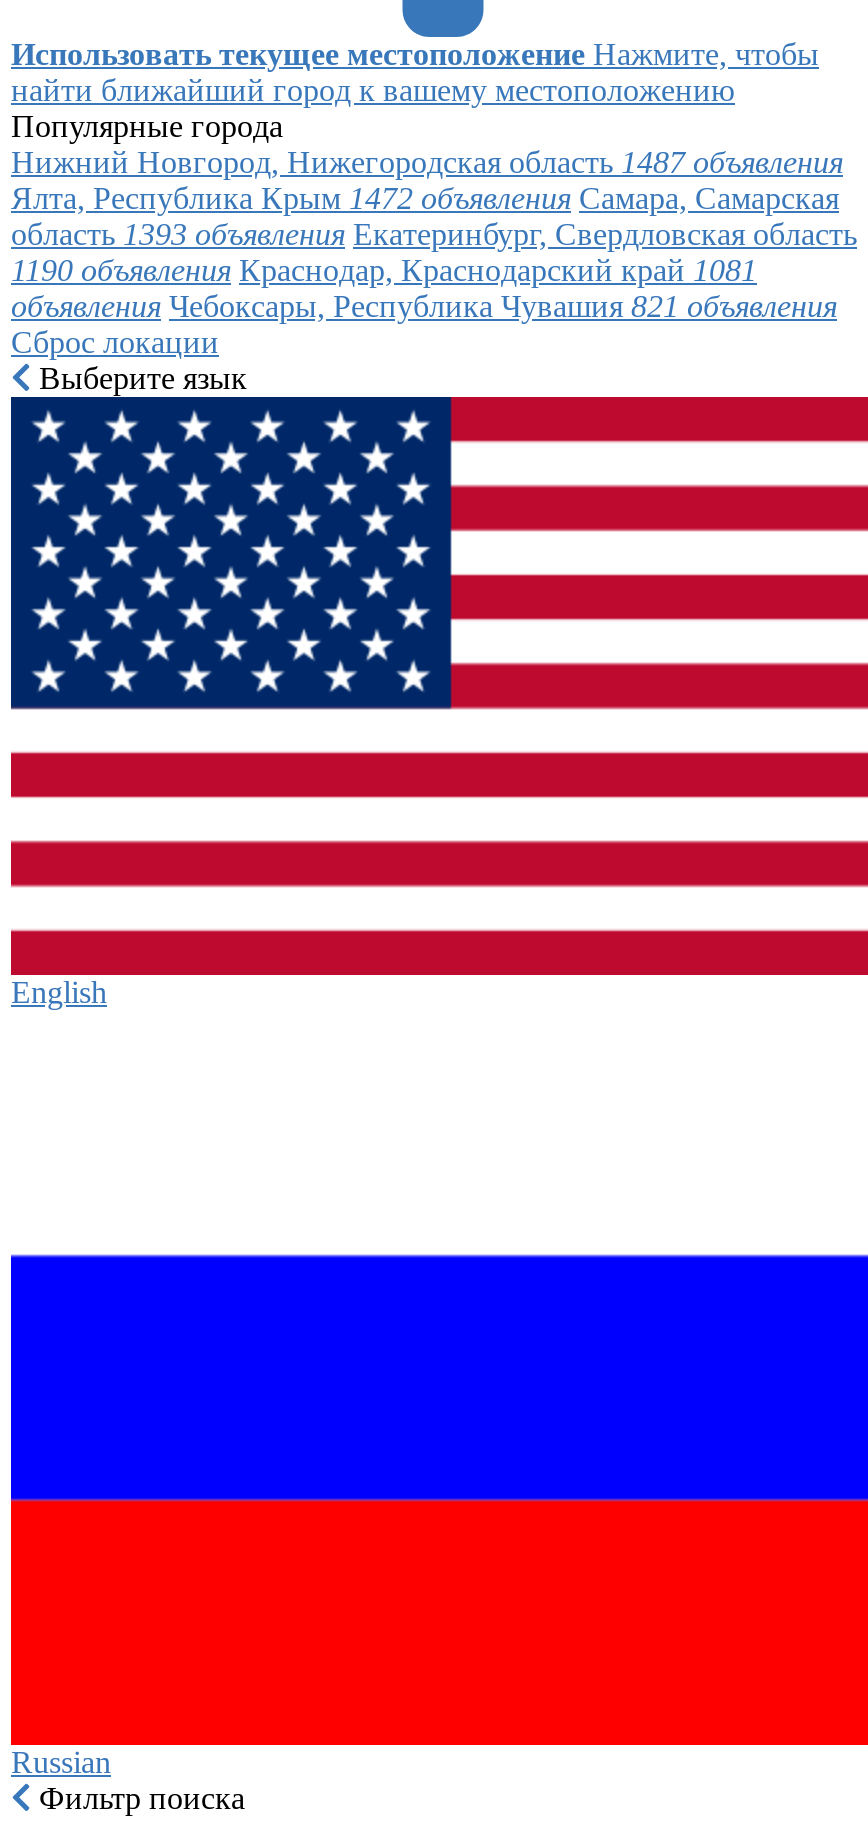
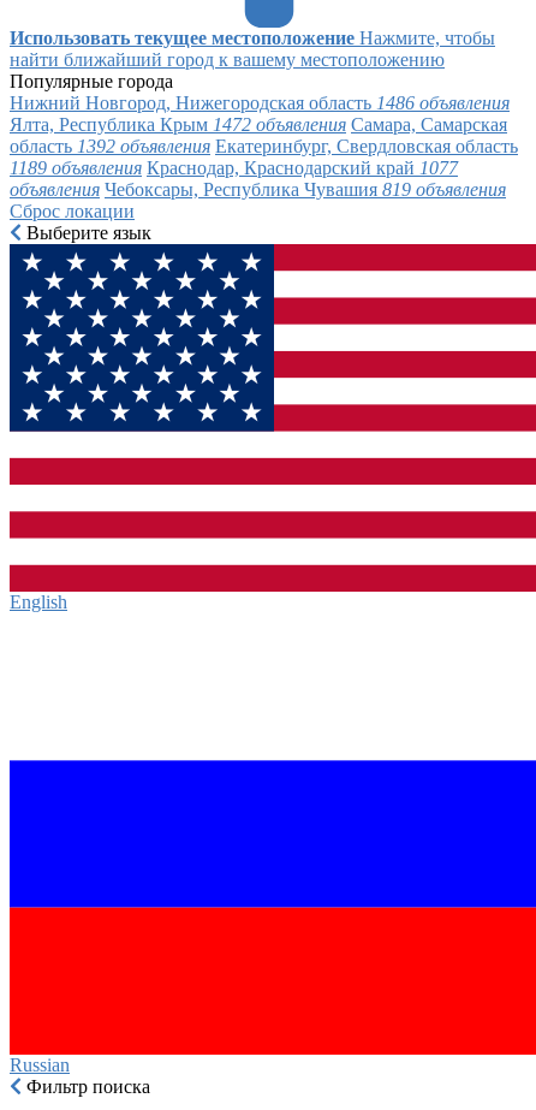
[11,145,843,179] Нижний Новгород, Нижегородская область 1487 объявления -> [10,93,510,113] Нижний Новгород, Нижегородская область 1486 объявления
[11,217,857,251] область 1393 объявления Екатеринбург, Свердловская область -> [10,136,518,156] область 1392 объявления Екатеринбург, Свердловская область
[11,253,757,287] 1190 объявления Краснодар, Краснодарский край 1081 -> [10,158,458,178] 1189 объявления Краснодар, Краснодарский край 1077
[11,289,837,323] объявления Чебоксары, Республика Чувашия 821 объявления -> [10,179,506,200] объявления Чебоксары, Республика Чувашия 819 объявления

